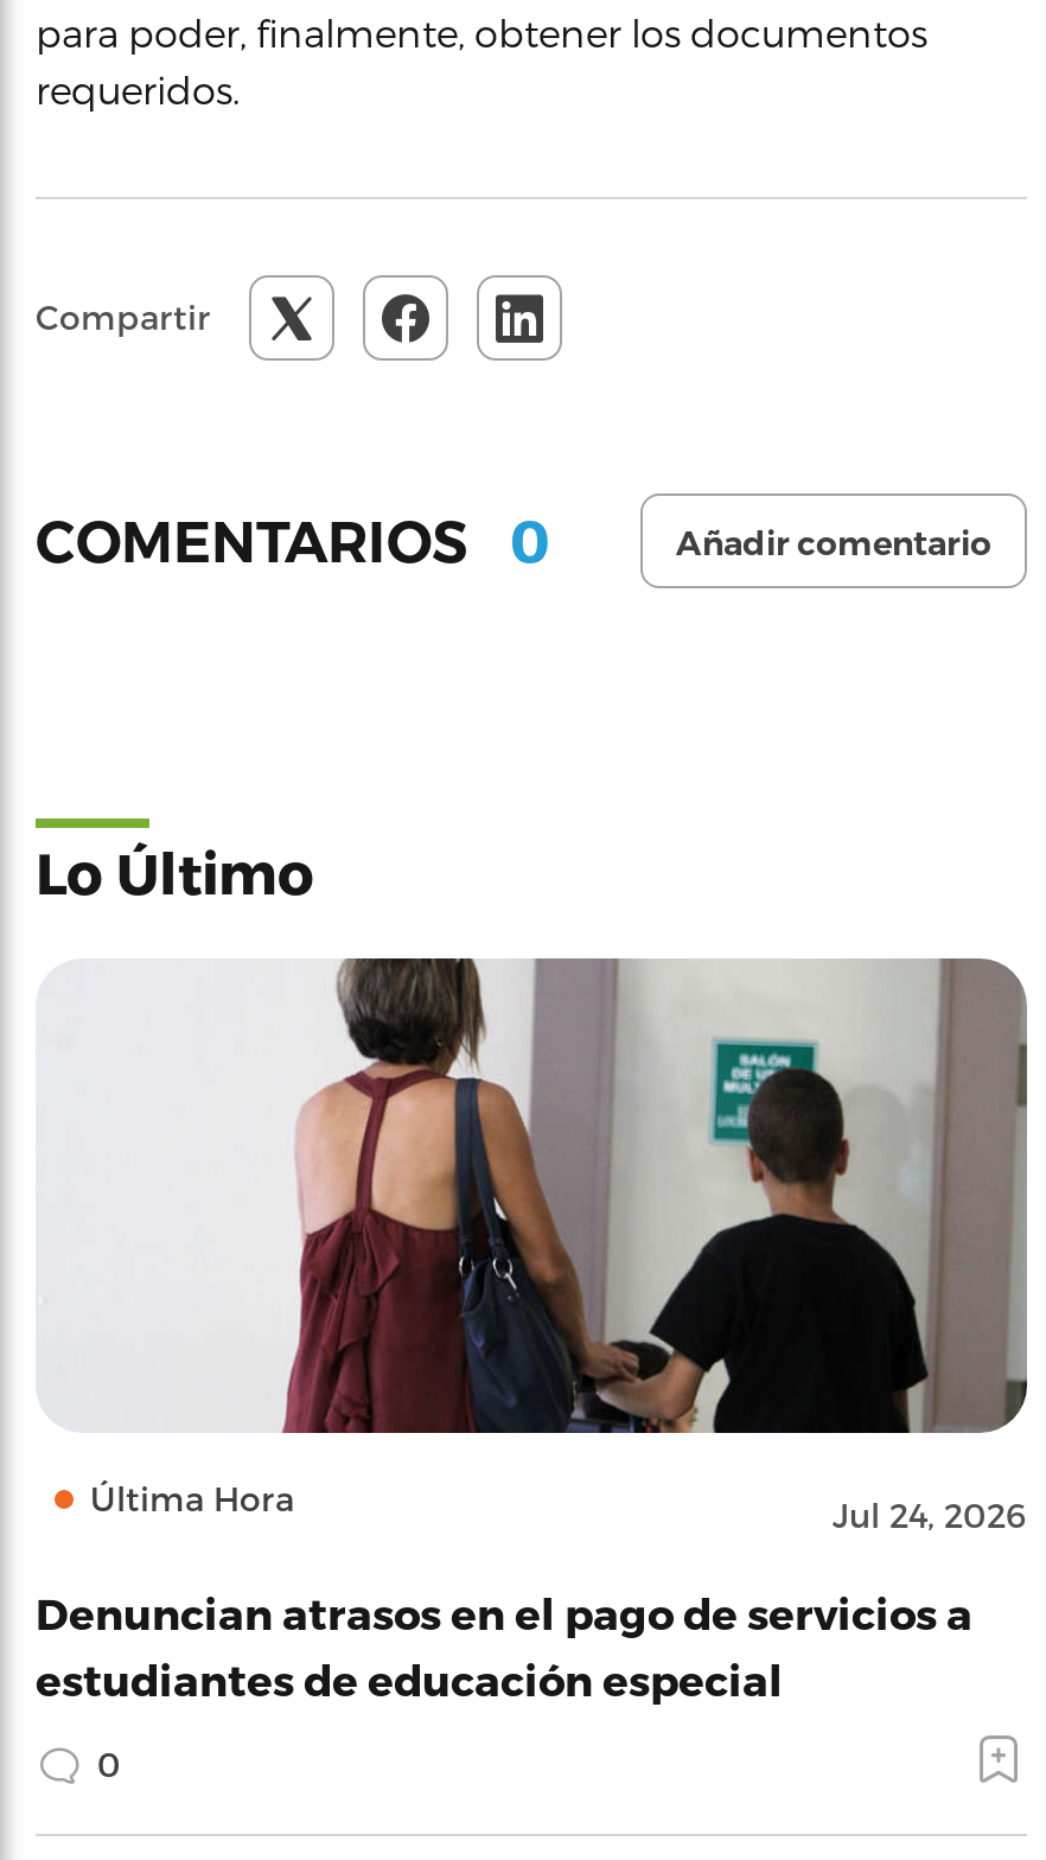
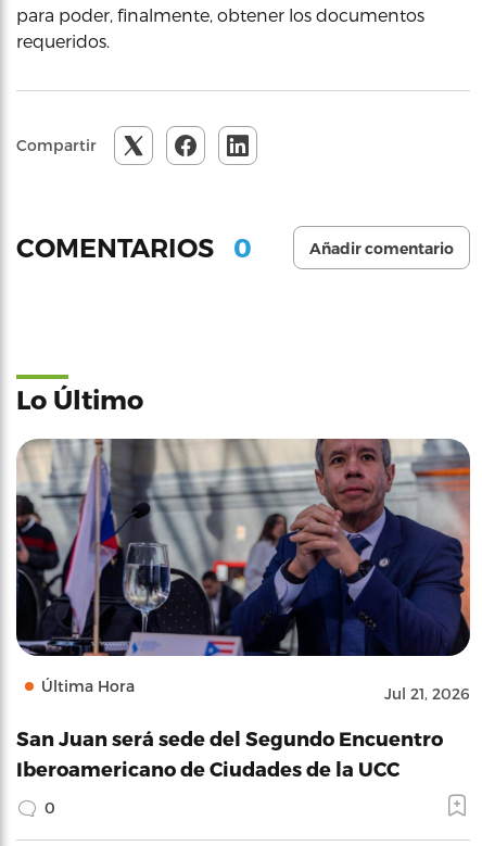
[36,956,1029,1535] [image] | Jul 24, 2026 -> [15,438,471,703] [image] | Jul 21, 2026
[36,1587,972,1703] Denuncian atrasos en el pago de servicios a | estudiantes de educación especial -> [16,727,443,780] San Juan será sede del Segundo Encuentro | Iberoamericano de Ciudades de la UCC

